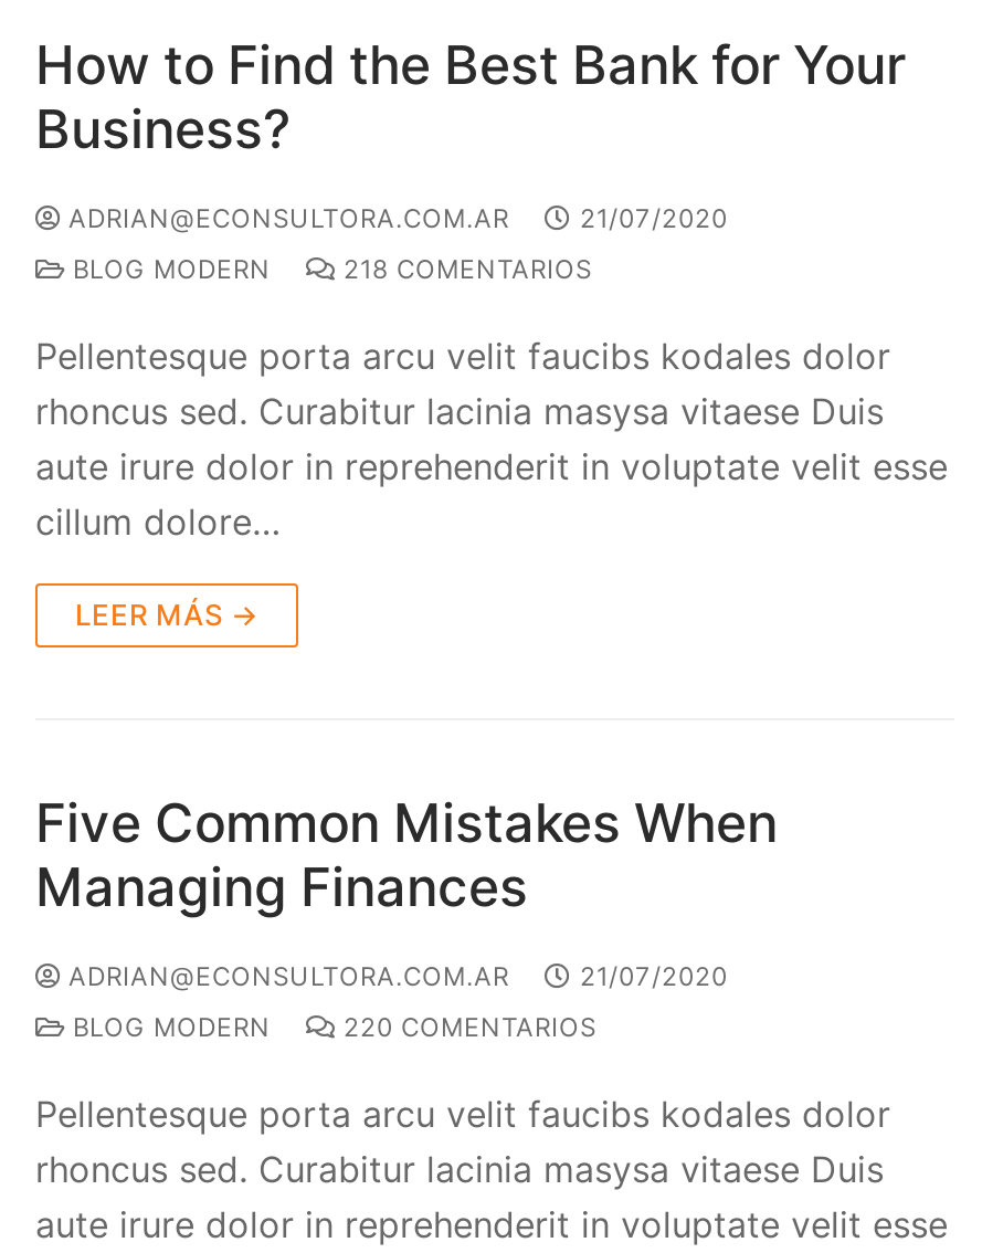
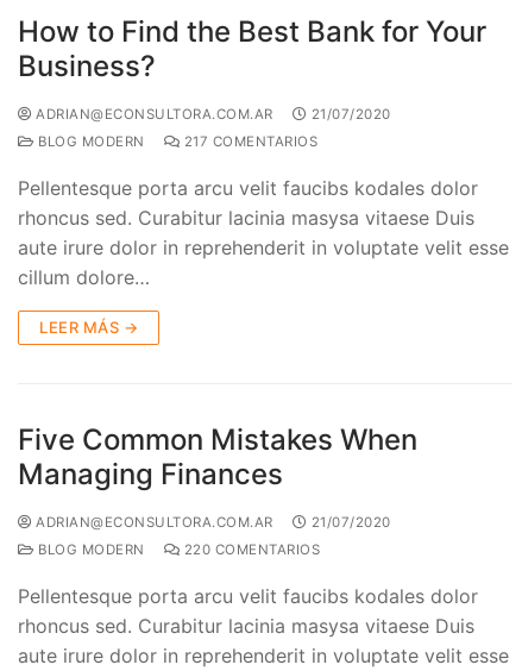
[336,254,592,285] 218 COMENTARIOS -> [180,133,317,150] 217 COMENTARIOS

